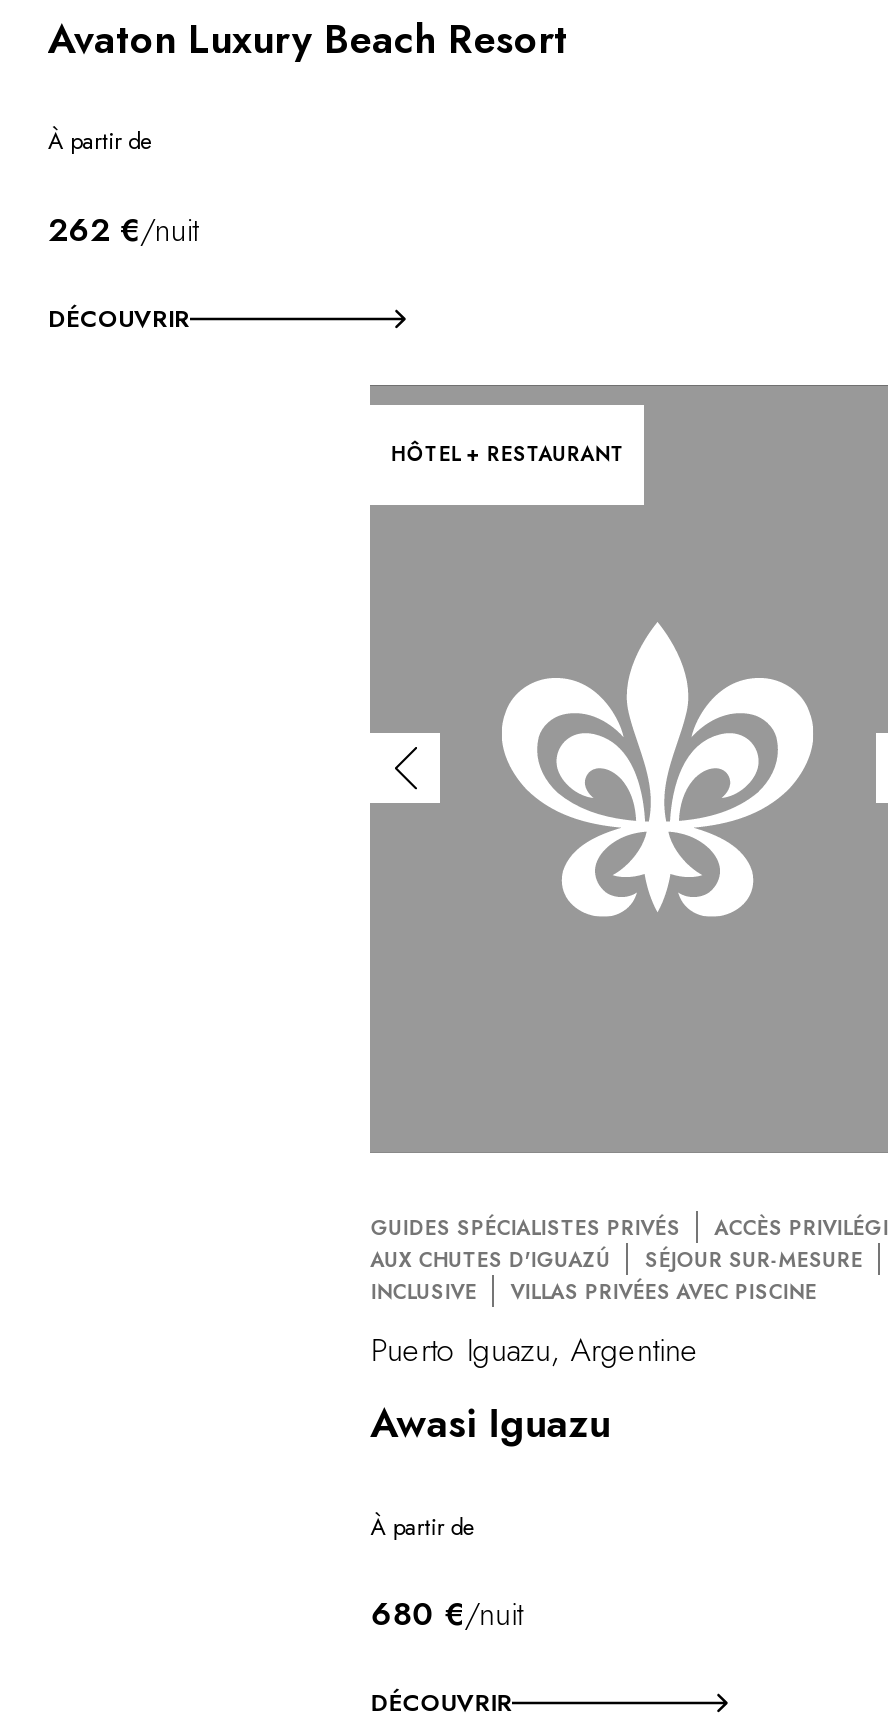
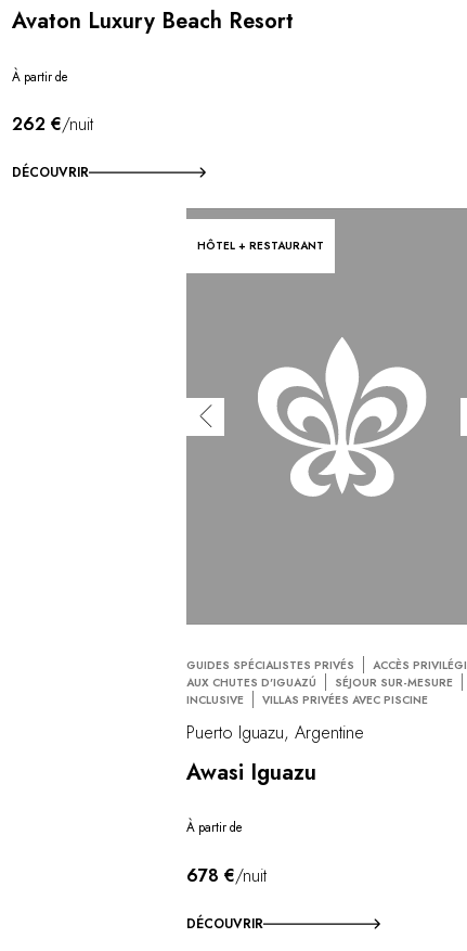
[371,1591,523,1637] 680 €/nuit -> [187,863,267,888] 678 €/nuit

